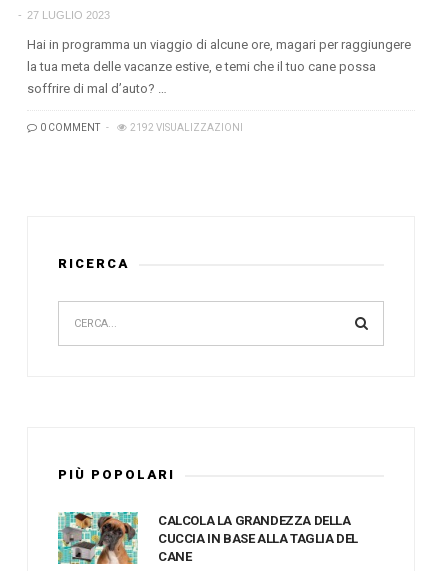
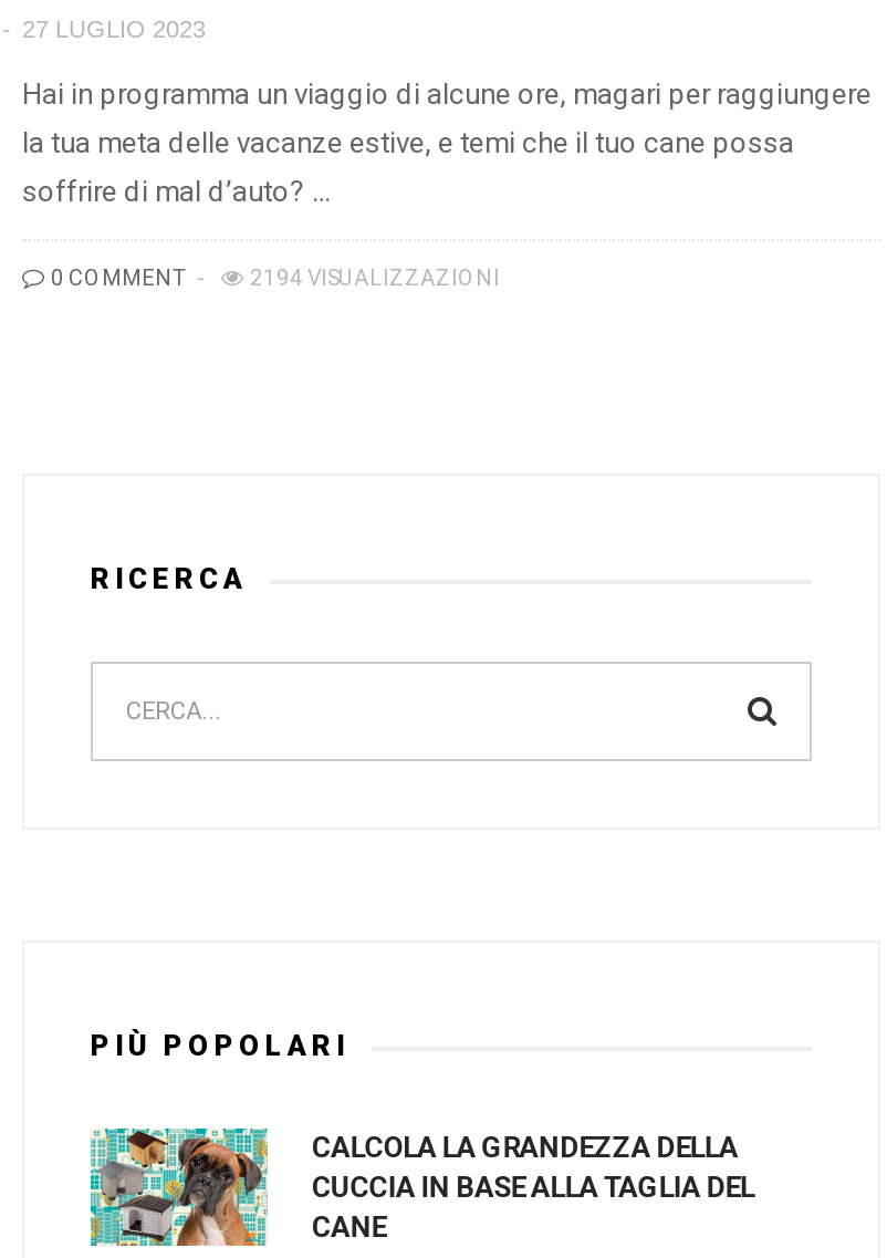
[130,122,243,133] 2192 VISUALIZZAZIONI -> [250,265,500,289] 2194 VISUALIZZAZIONI

